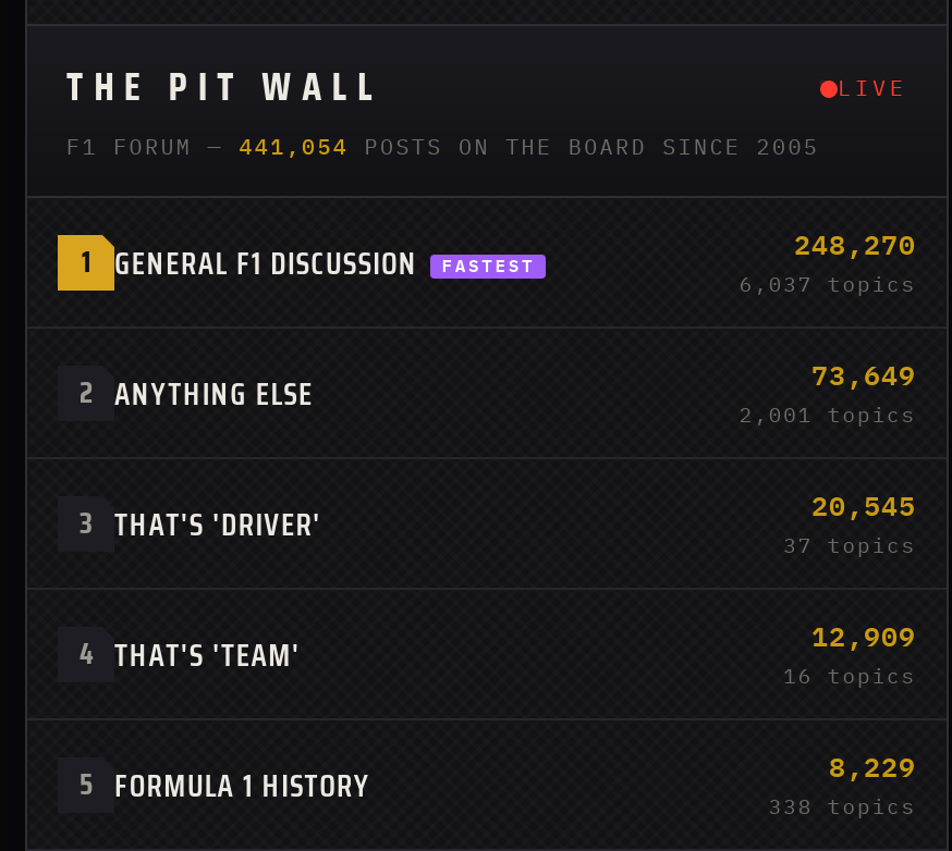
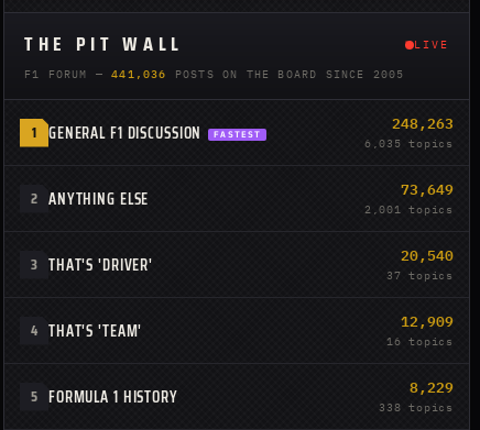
[66,133,819,161] F1 FORUM — 441,054 POSTS ON THE BOARD SINCE 2005 -> [24,67,405,81] F1 FORUM — 441,036 POSTS ON THE BOARD SINCE 2005
[794,220,916,268] 248,270 -> [392,111,454,135] 248,263
[739,270,916,298] 6,037 topics -> [364,136,454,151] 6,035 topics
[811,481,916,529] 20,545 -> [401,243,454,267] 20,540

